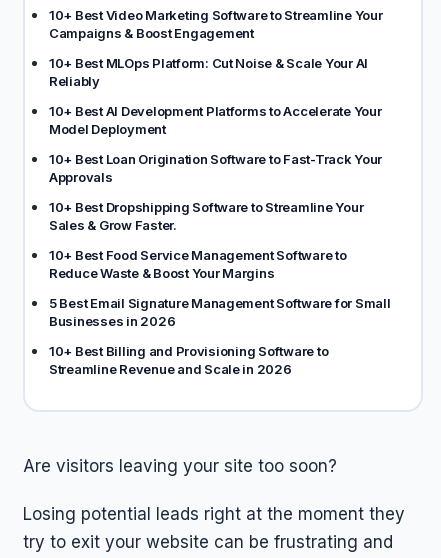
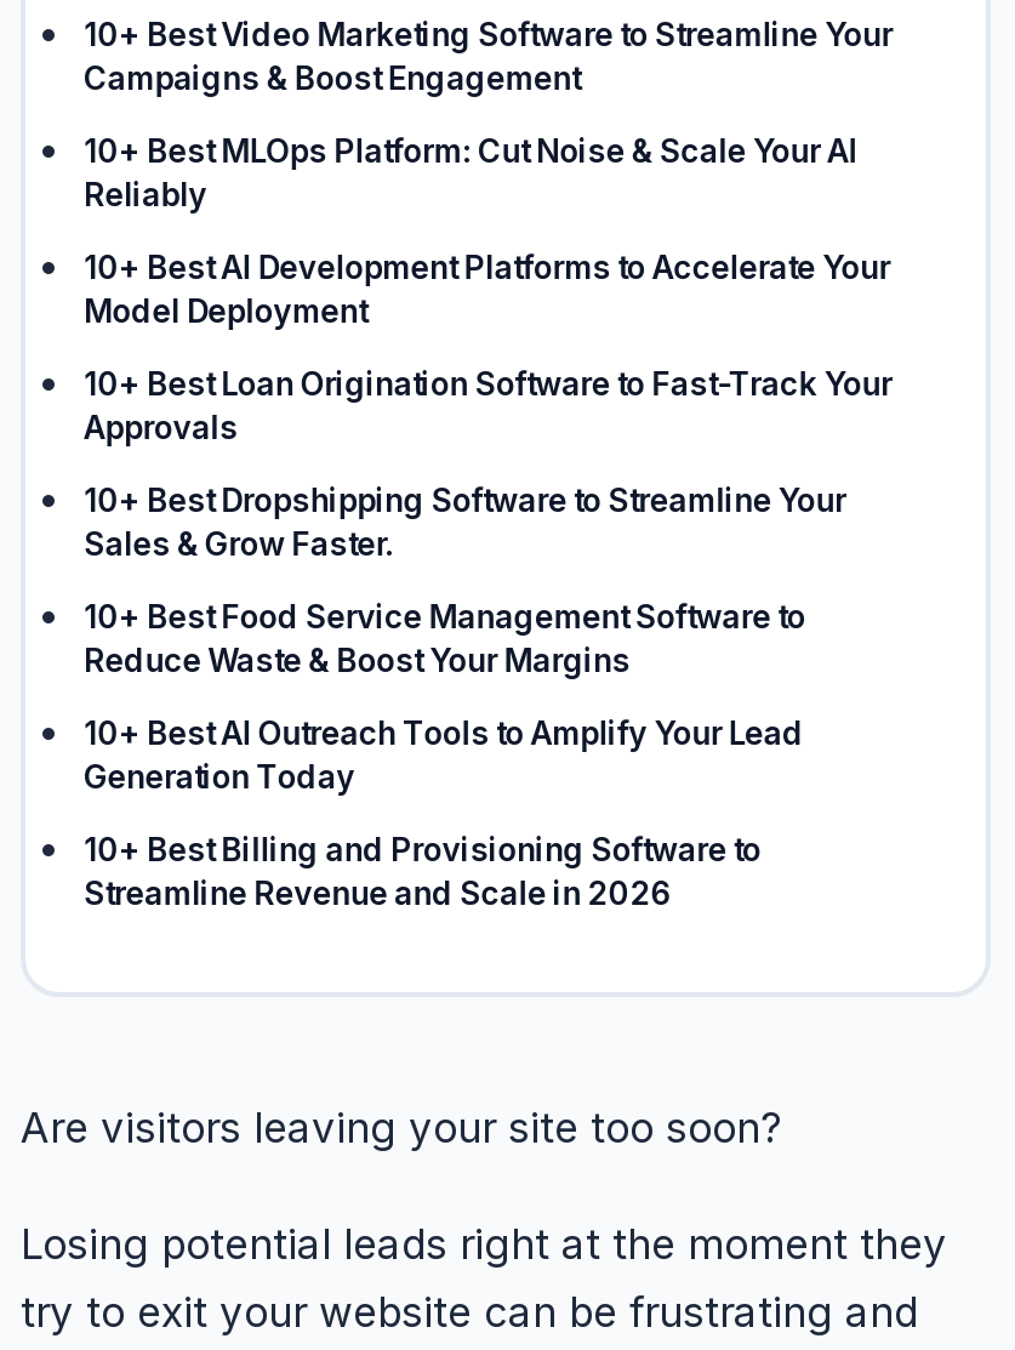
[49,295,390,329] 5 Best Email Signature Management Software for Small | Businesses in 2026 -> [84,713,804,796] 10+ Best AI Outreach Tools to Amplify Your Lead | Generation Today

